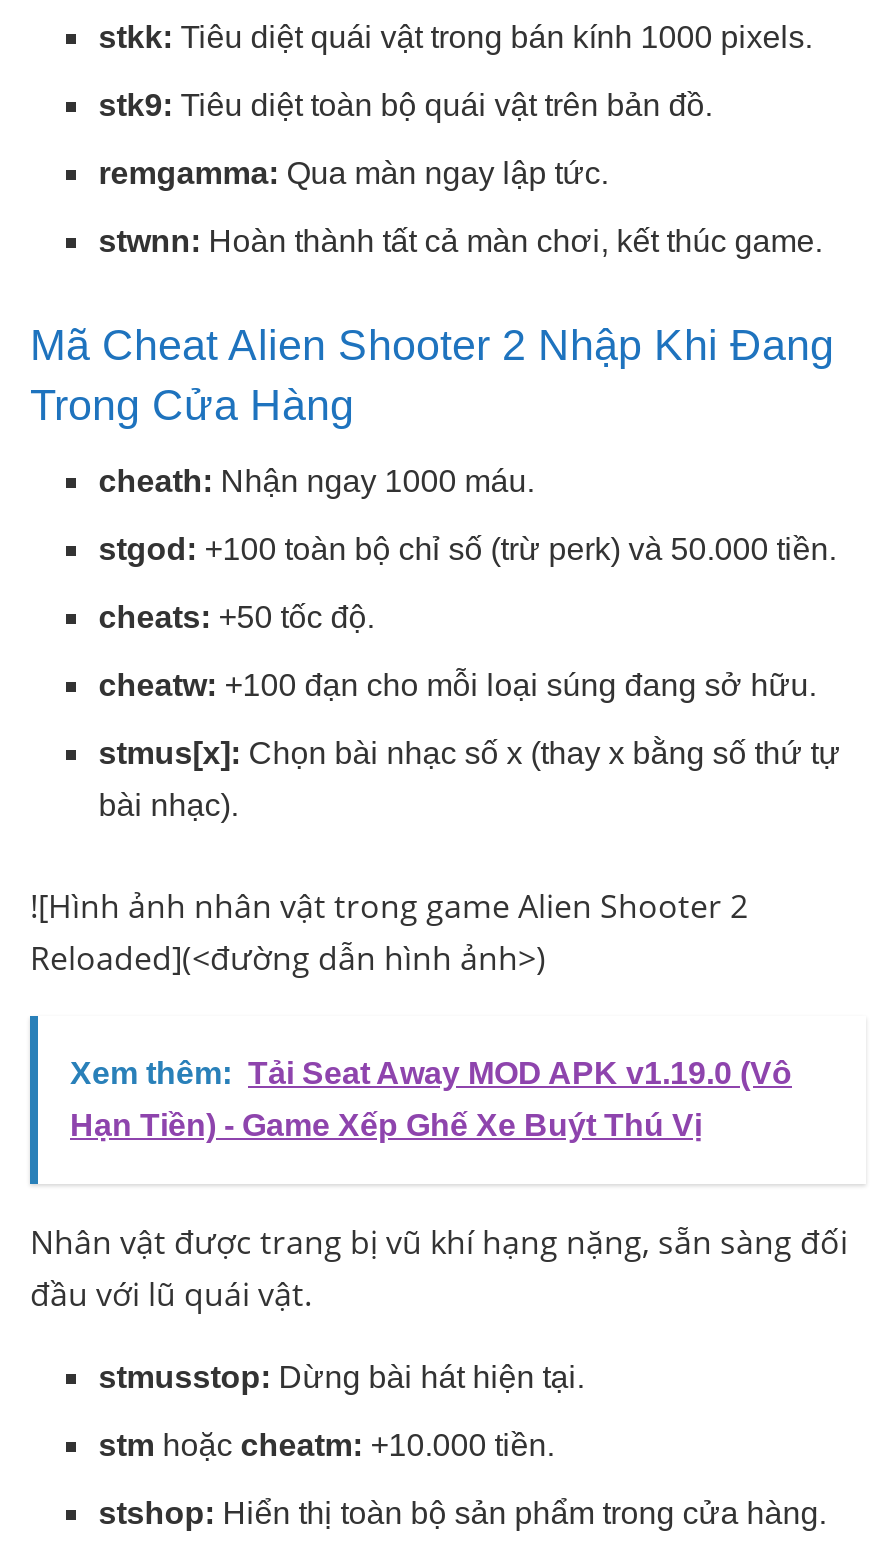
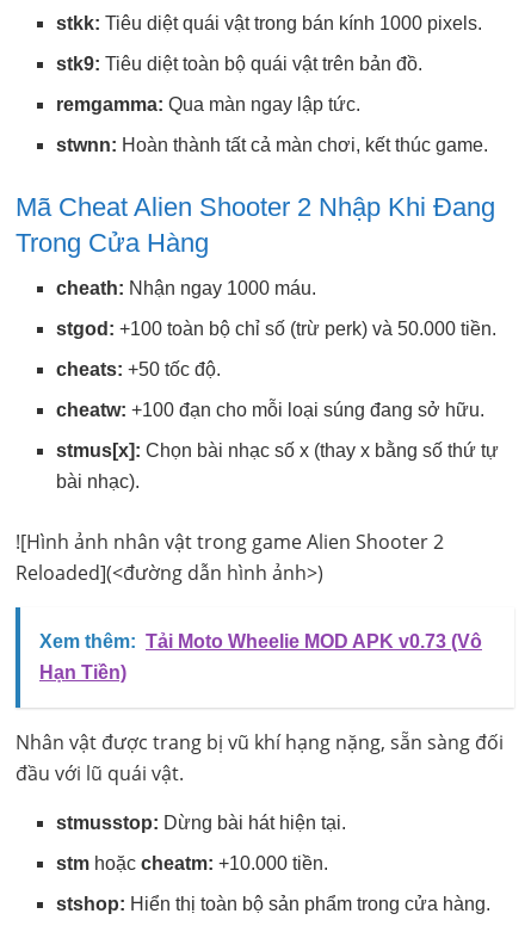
[70,1057,792,1091] Xem thêm: Tải Seat Away MOD APK v1.19.0 (Vô -> [39,632,482,652] Xem thêm: Tải Moto Wheelie MOD APK v0.73 (Vô
[70,1109,702,1143] Hạn Tiền) - Game Xếp Ghế Xe Buýt Thú Vị -> [39,663,126,683] Hạn Tiền)

